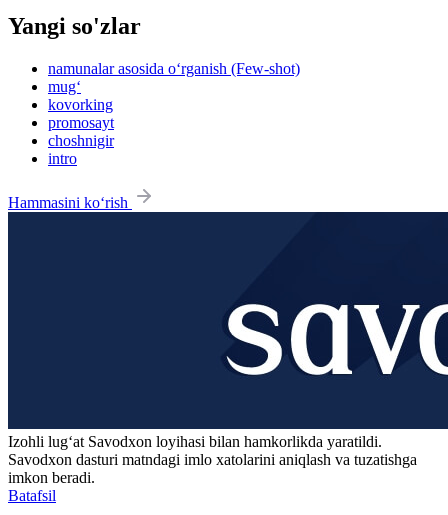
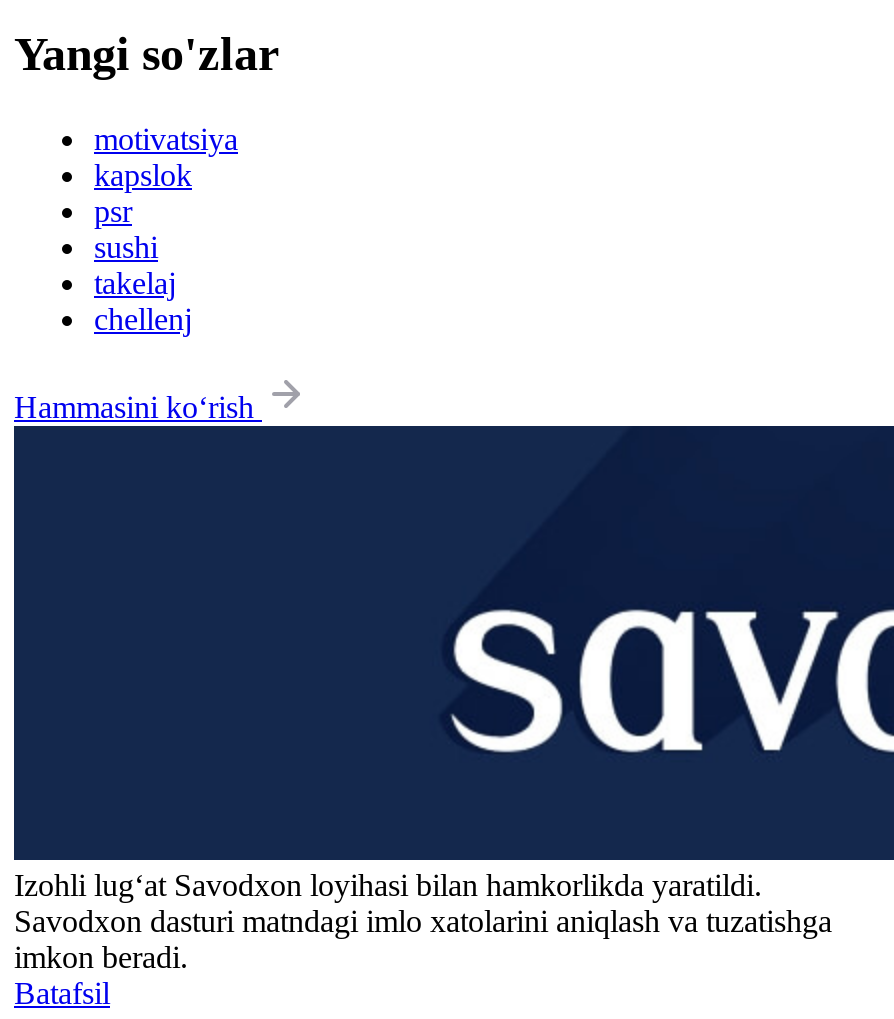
[48,60,300,167] namunalar asosida o‘rganish (Few-shot) | mug‘ | kovorking | promosayt | choshnigir | intro -> [94,122,238,336] motivatsiya | kapslok | psr | sushi | takelaj | chellenj

